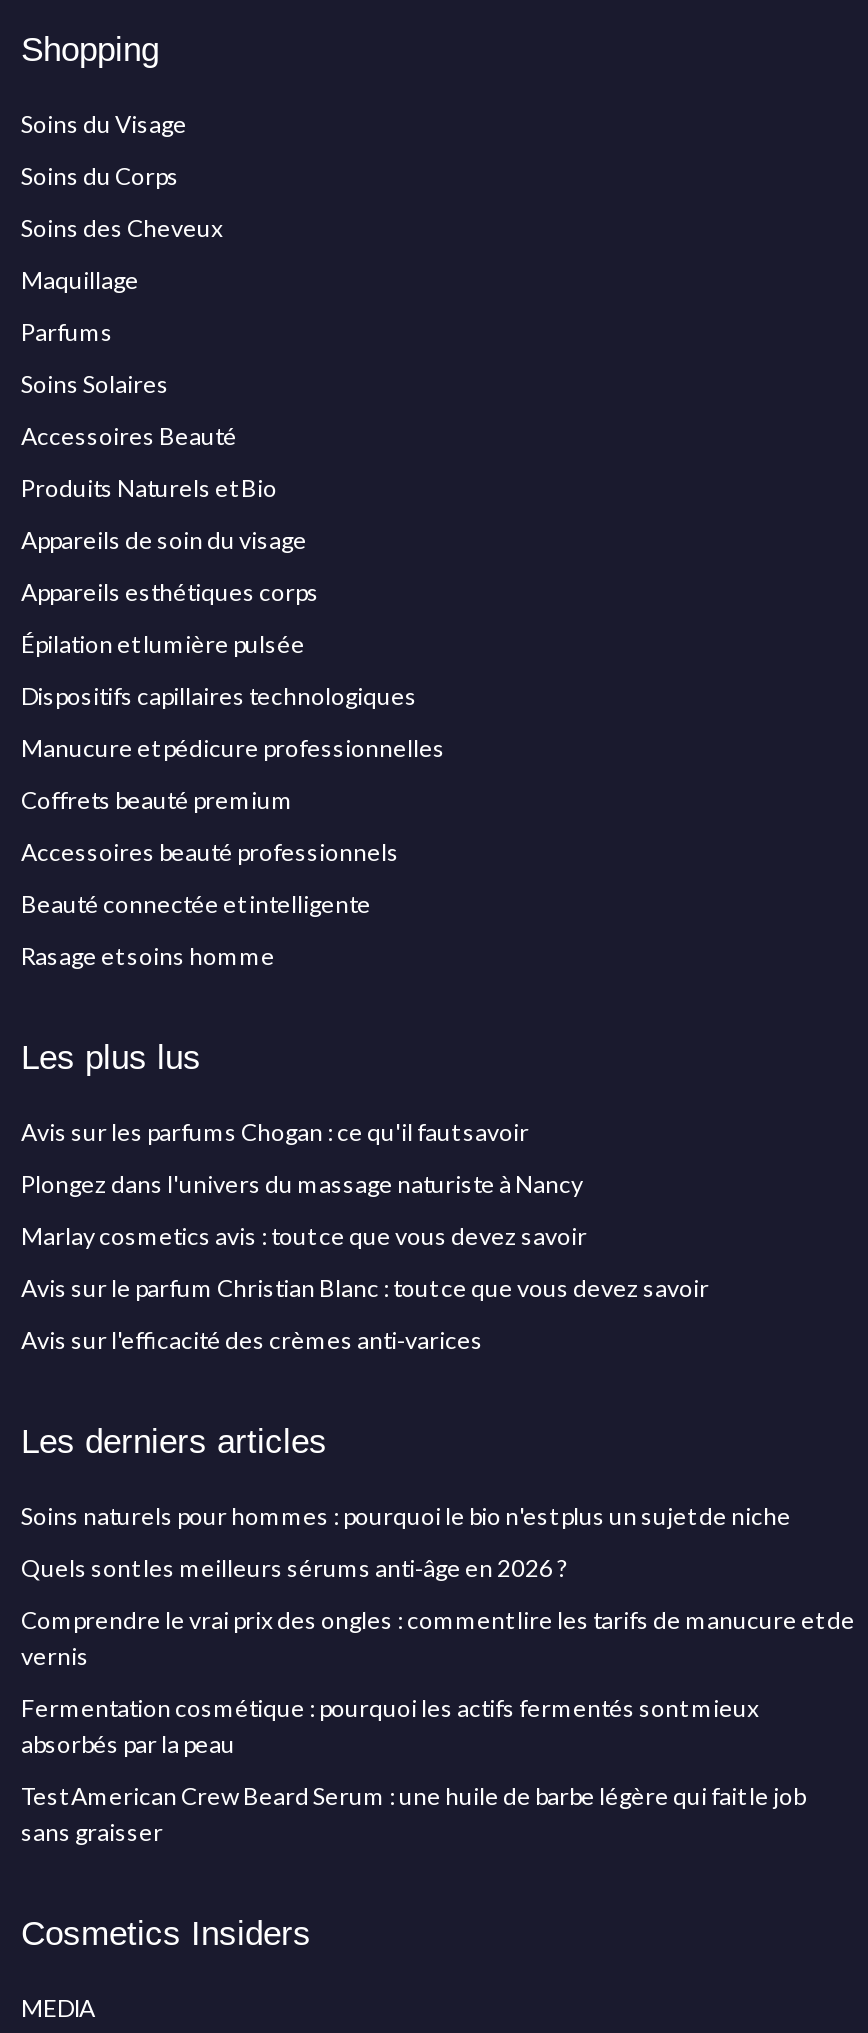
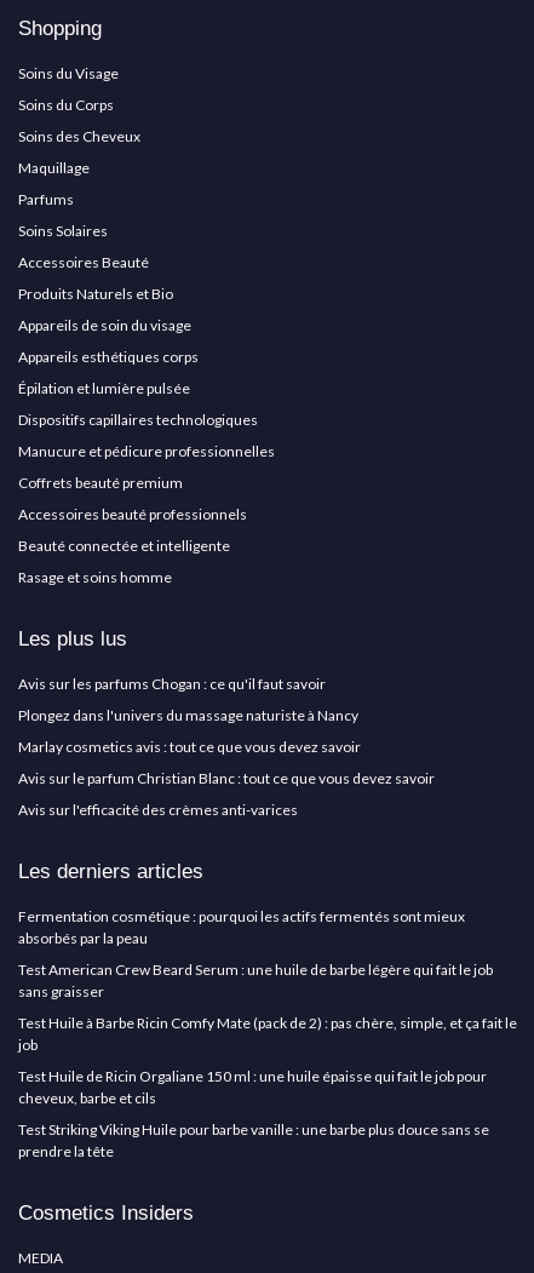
[21,1500,855,1670] Soins naturels pour hommes : pourquoi le bio n'est plus un sujet de niche | Quels sont les meilleurs sérums anti-âge en 2026 ? | Comprendre le vrai prix des ongles : comment lire les tarifs de manucure et de | vernis -> none
moved [21,1692,805,1846] -> [18,907,493,1000]: Fermentation cosmétique : pourquoi les actifs fermentés sont mieux | absorbés par la peau | Test American Crew Beard Serum : une huile de barbe légère qui fait le job | sans graisser
none -> [18,1013,517,1160] Test Huile à Barbe Ricin Comfy Mate (pack de 2) : pas chère, simple, et ça fait le | job | Test Huile de Ricin Orgaliane 150 ml : une huile épaisse qui fait le job pour | cheveux, barbe et cils | Test Striking Viking Huile pour barbe vanille : une barbe plus douce sans se | prendre la tête

